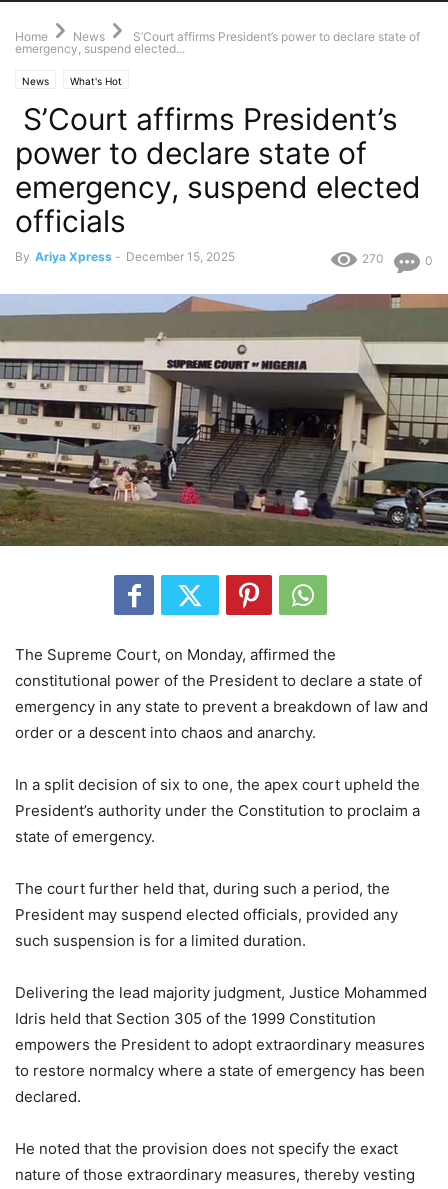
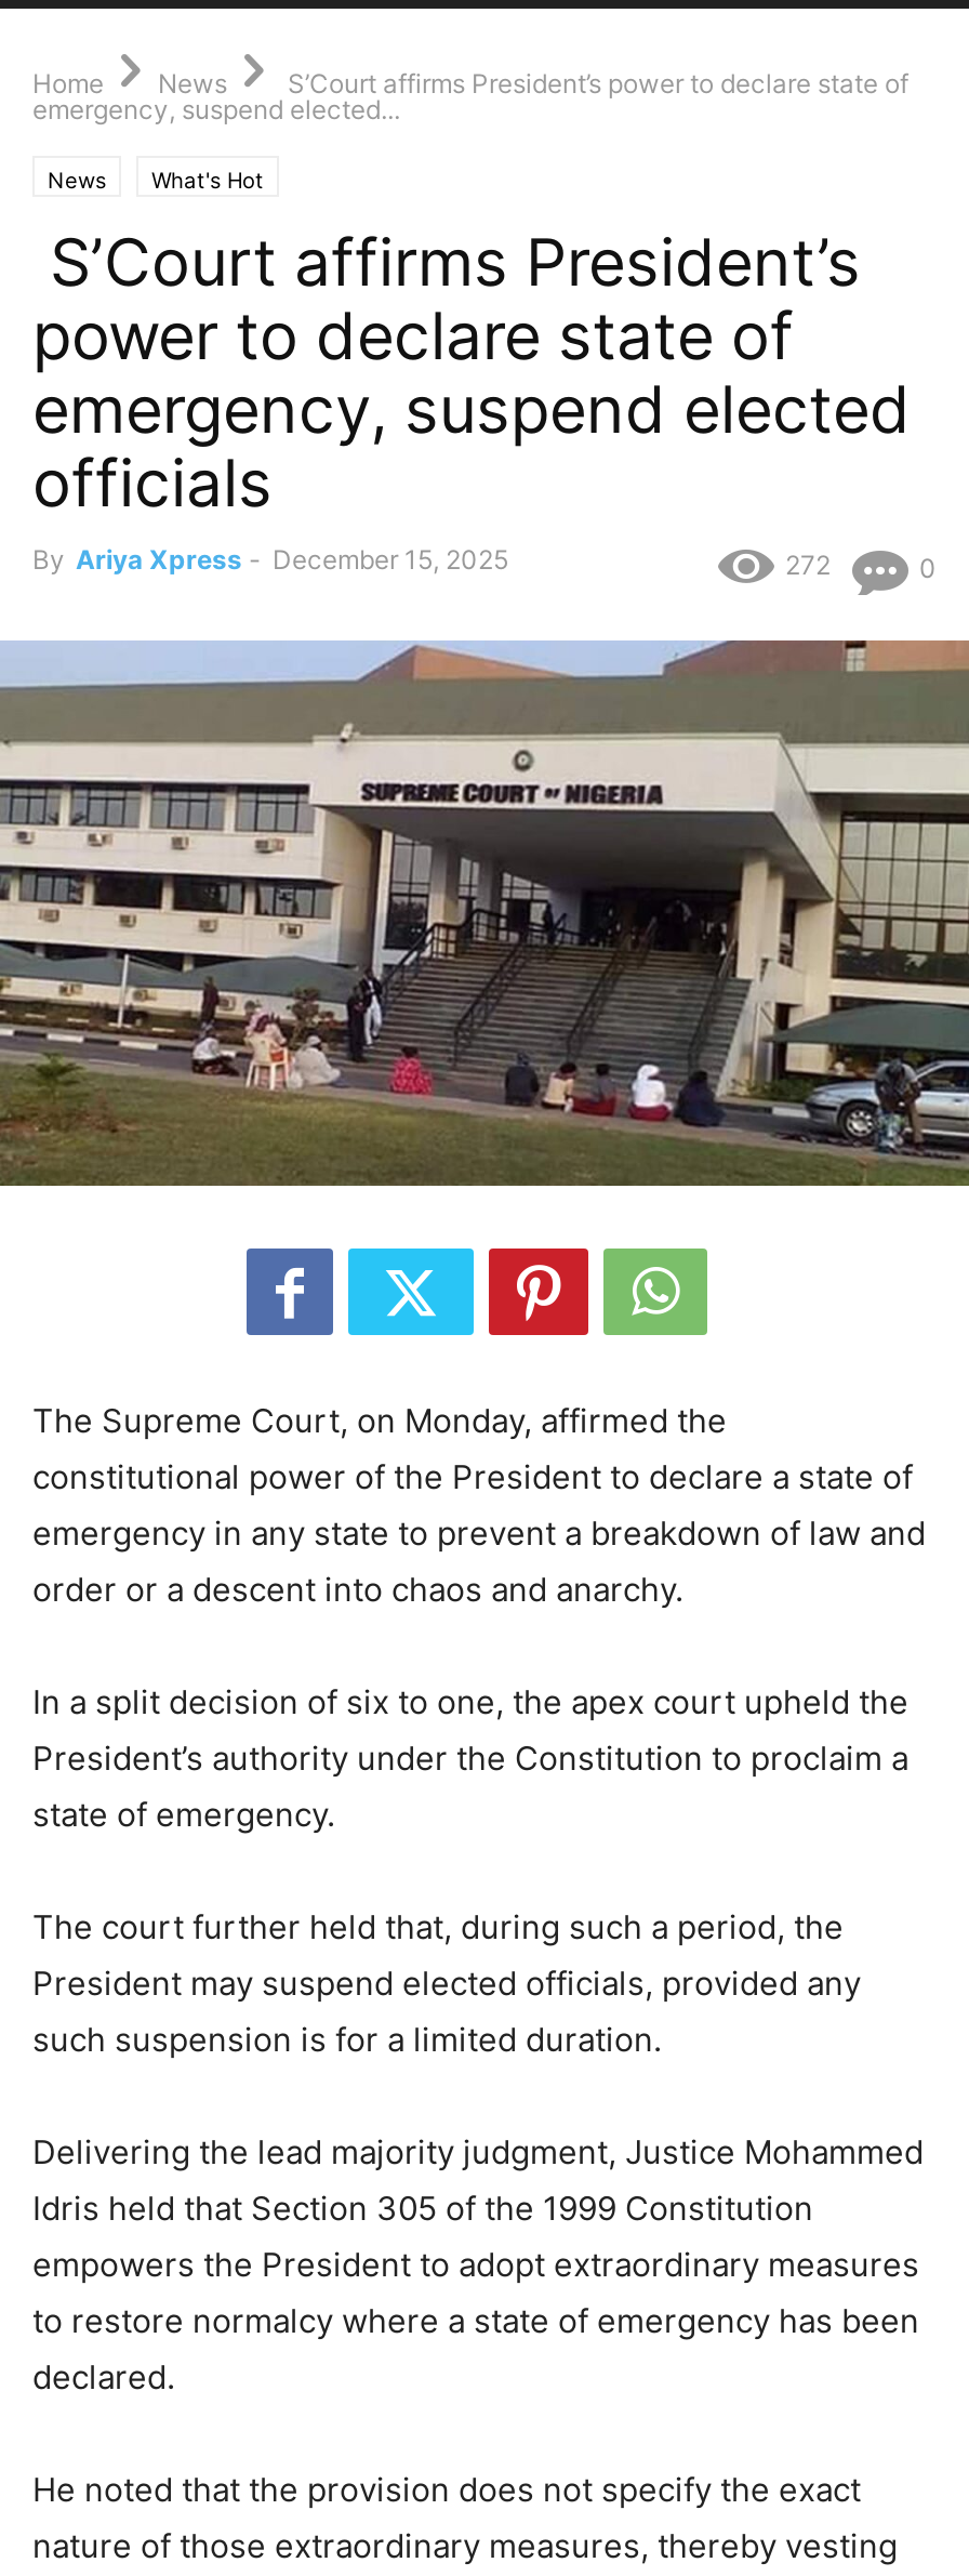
[362,251,384,266] 270 -> [785,548,831,581] 272

